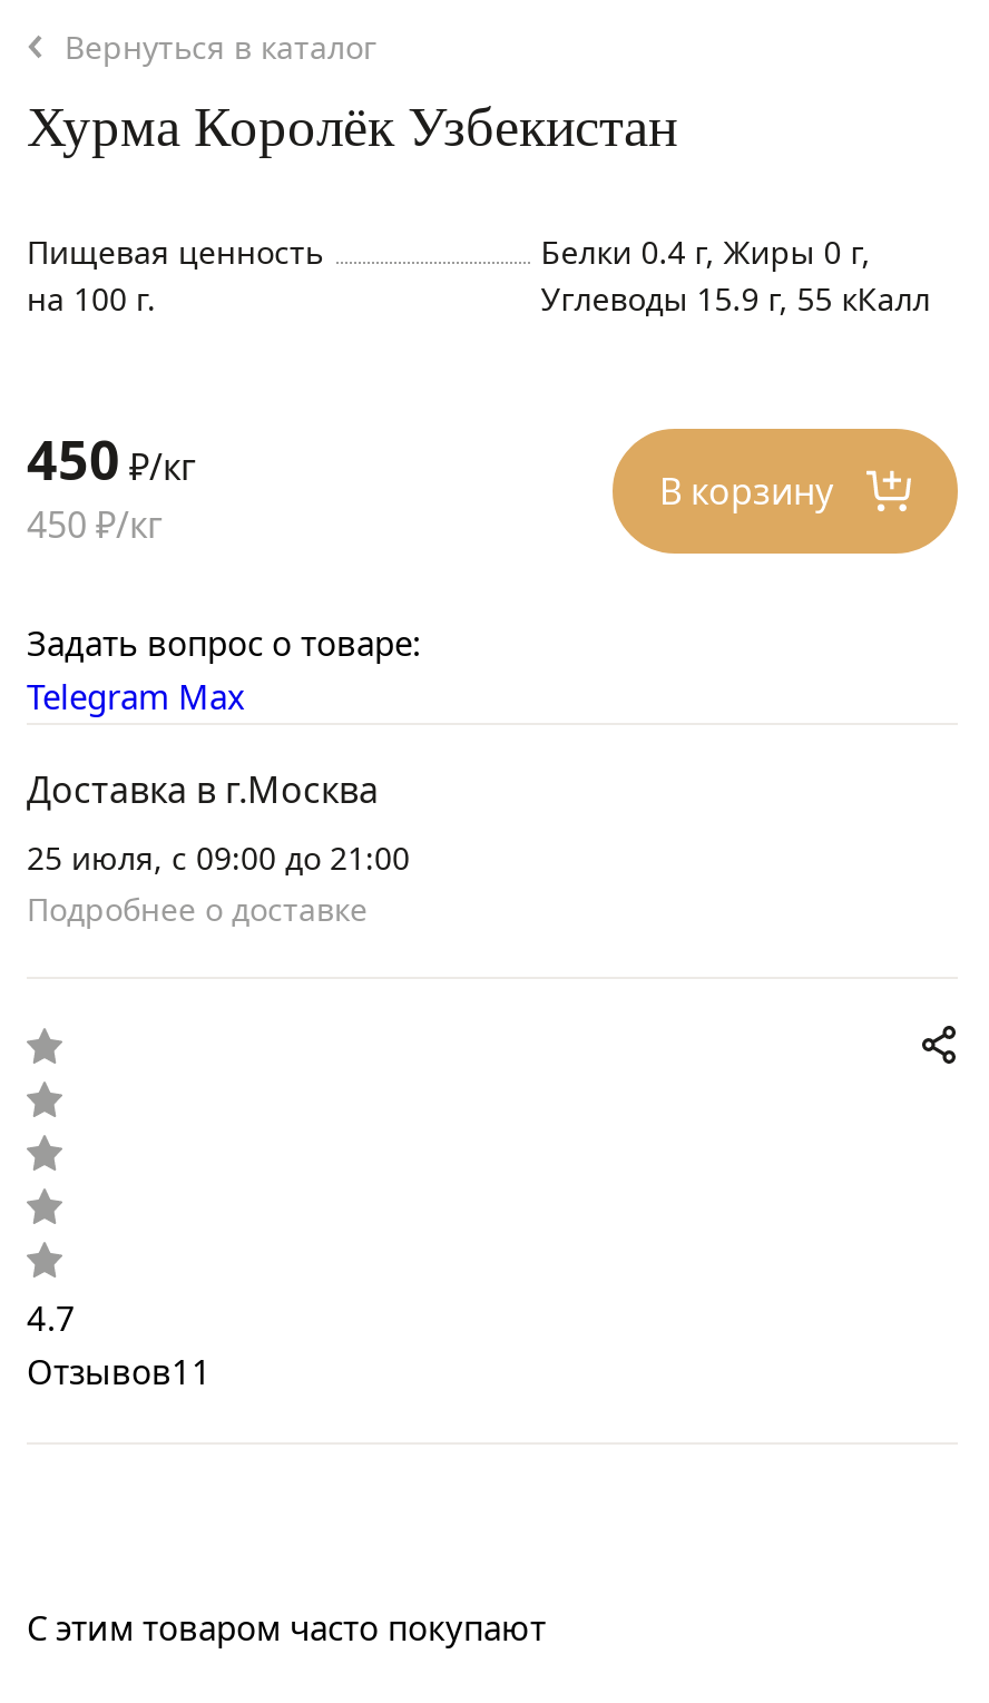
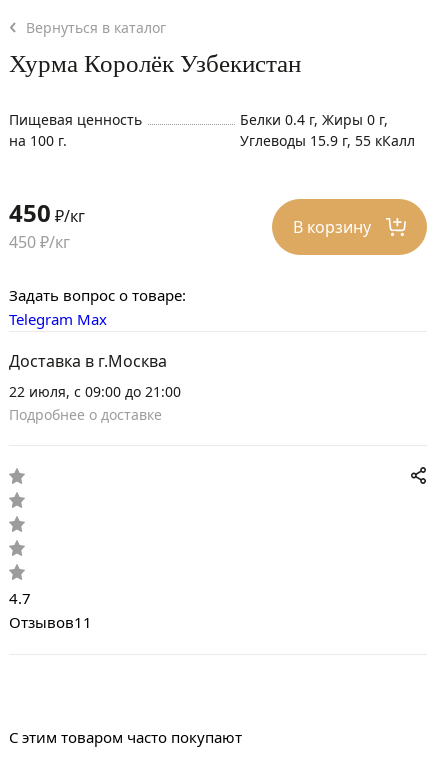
[27,837,410,879] 25 июля, с 09:00 до 21:00 -> [9,382,181,401] 22 июля, с 09:00 до 21:00

